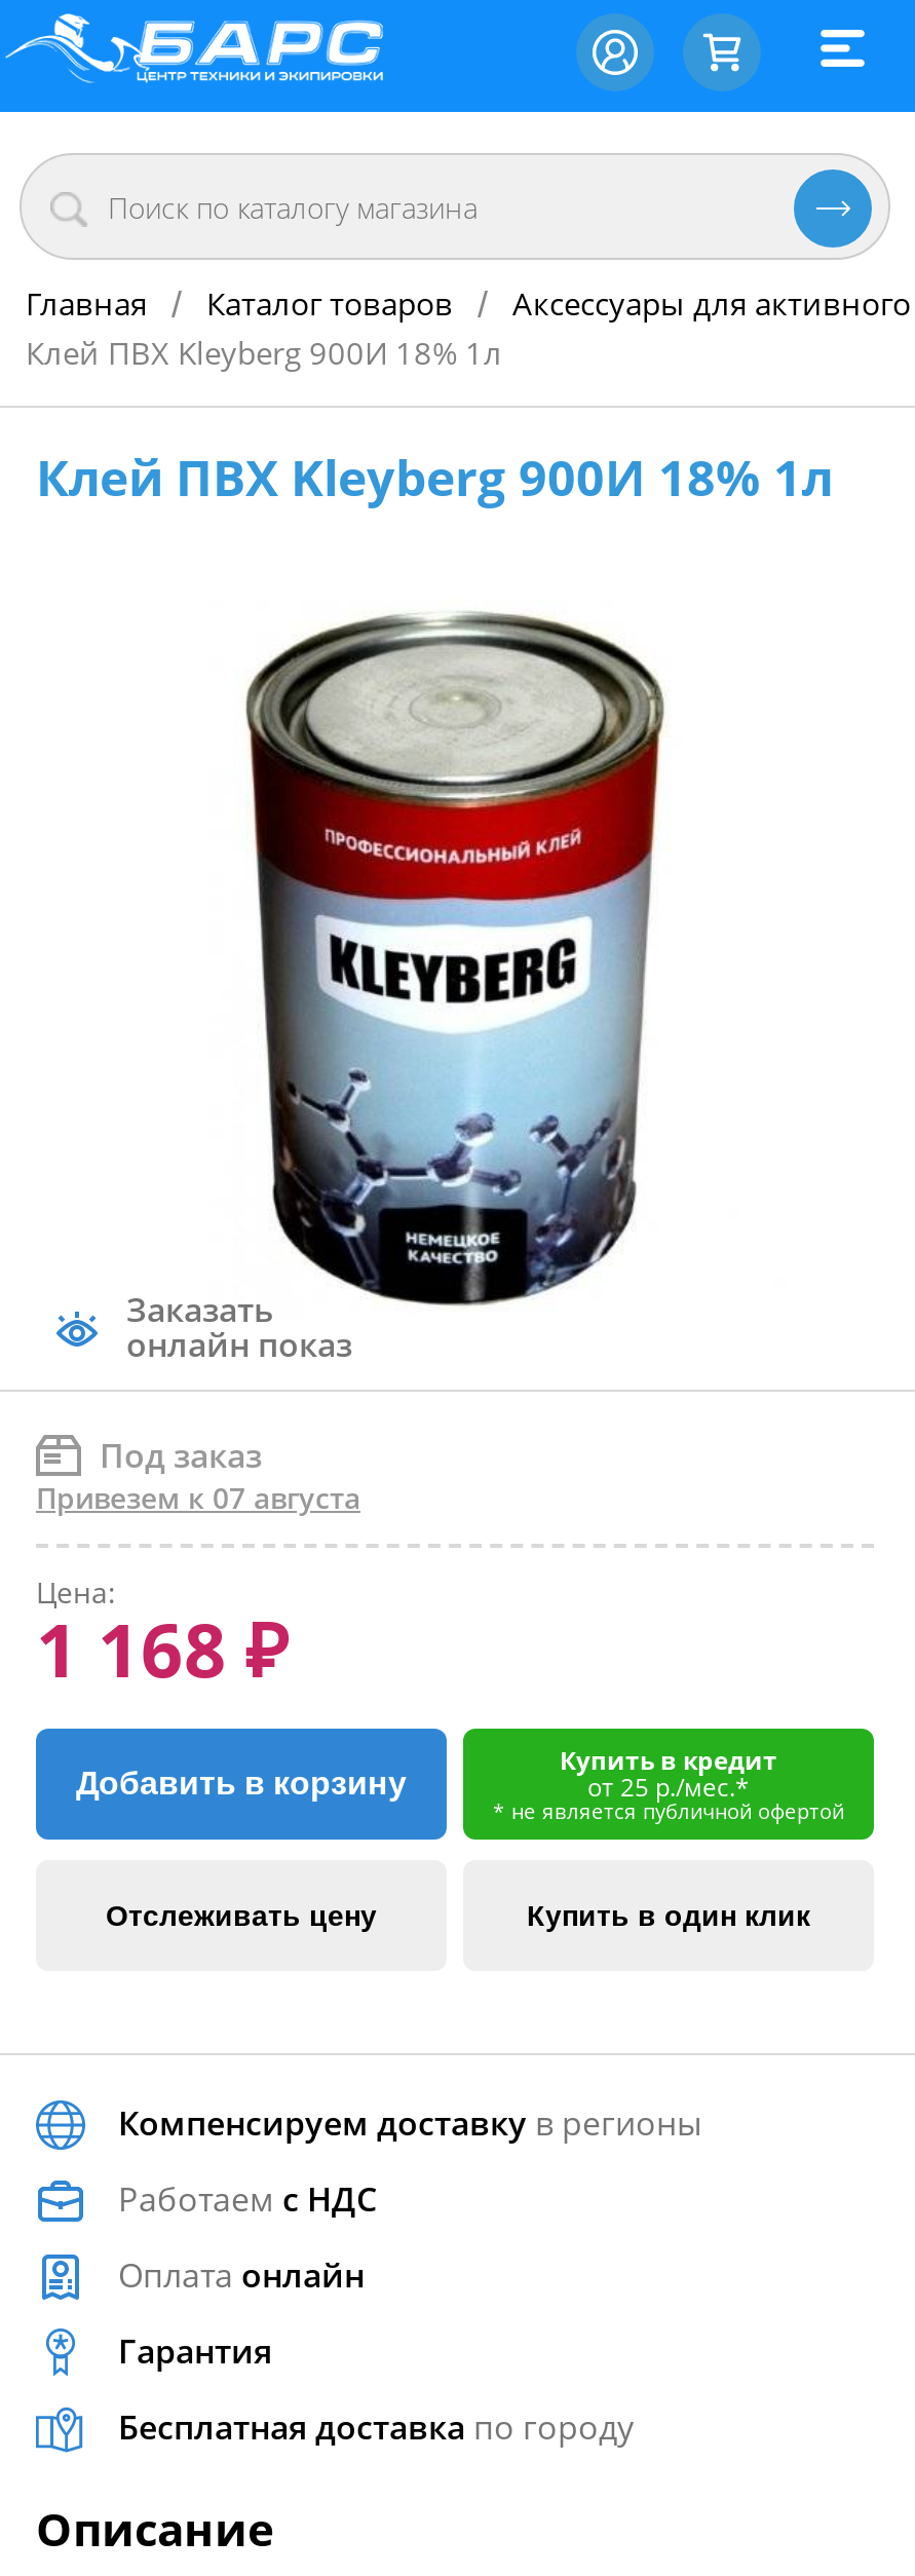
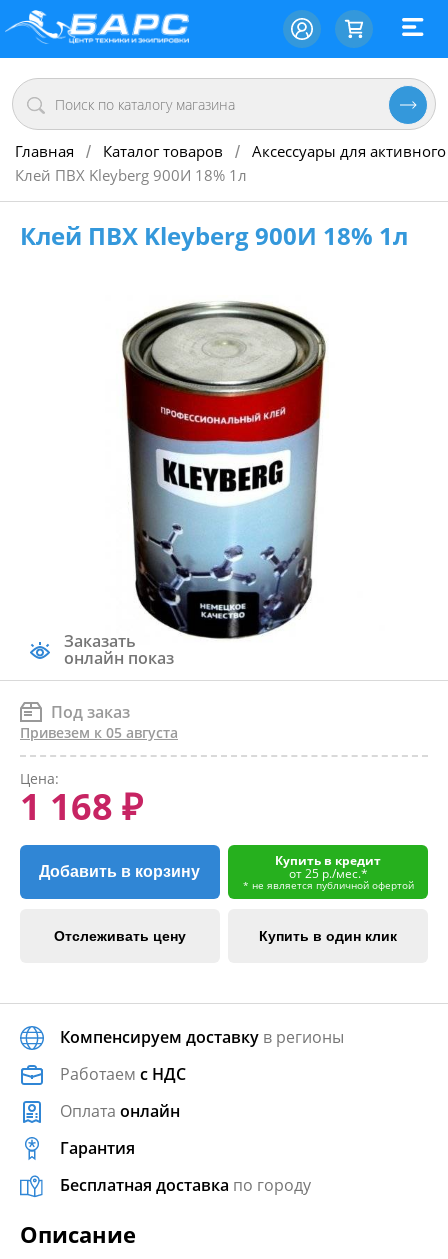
[36,1478,360,1517] Привезем к 07 августа -> [20,723,178,742] Привезем к 05 августа

